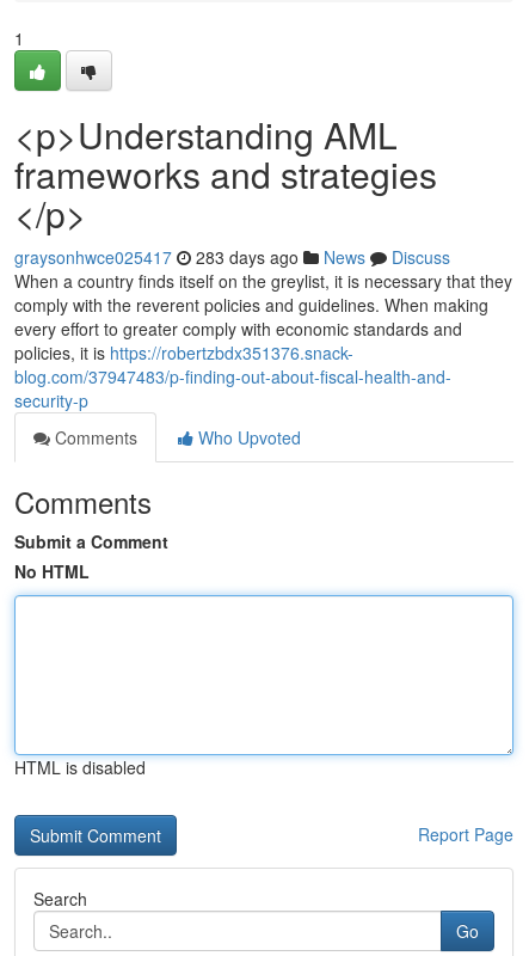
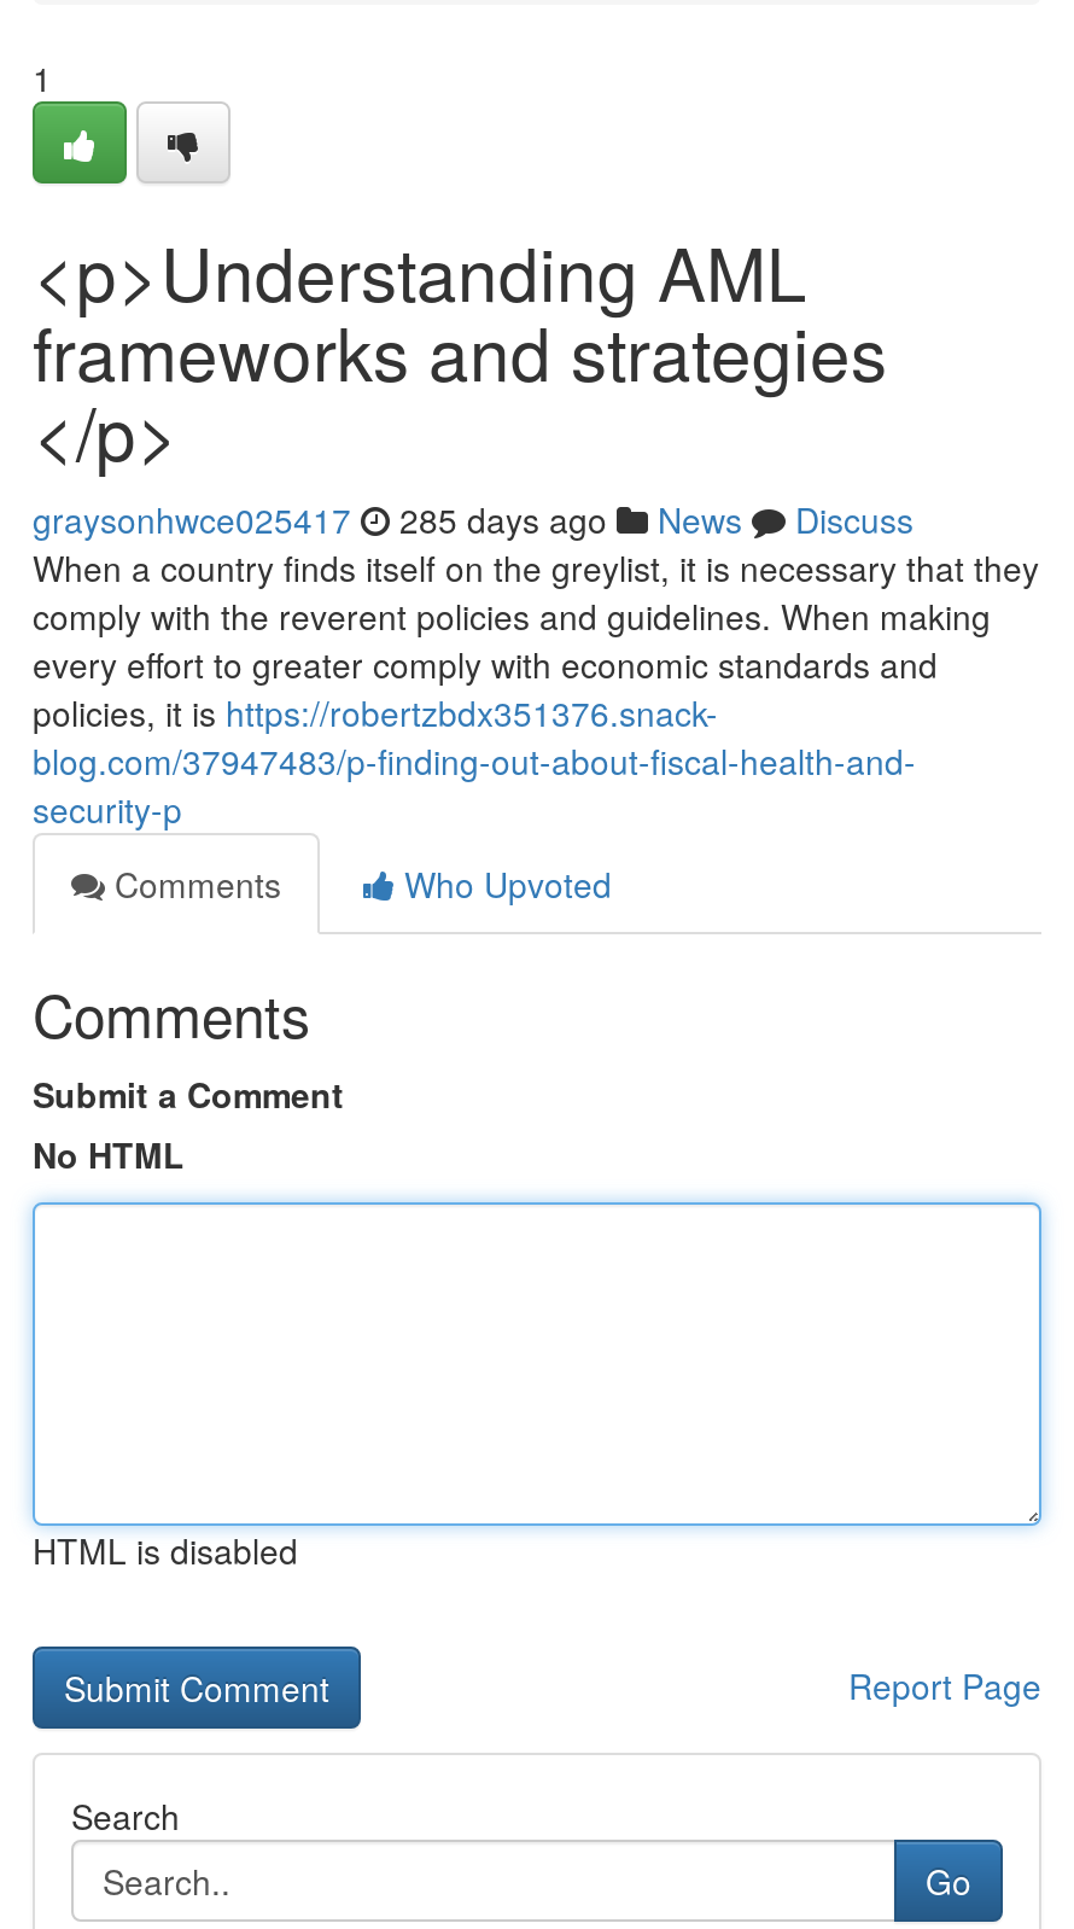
[14,245,450,269] graysonhwce025417 283 days ago News Discuss -> [33,495,914,543] graysonhwce025417 285 days ago News Discuss

